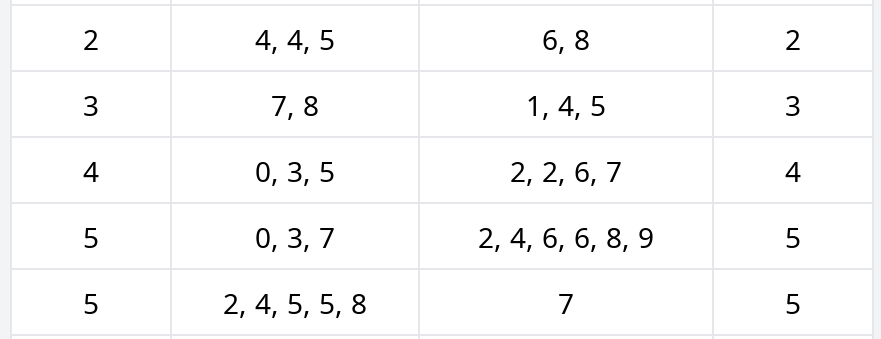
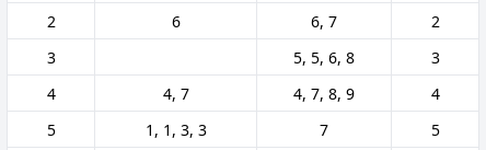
[255,20,590,58] 4, 4, 5 | 6, 8 -> [171,11,337,32] 6 | 6, 7
[271,86,606,124] 7, 8 | 1, 4, 5 -> [293,47,355,68] 5, 5, 6, 8
[255,152,622,190] 0, 3, 5 | 2, 2, 6, 7 -> [163,83,355,104] 4, 7 | 4, 7, 8, 9
[83,218,801,322] 0, 3, 7 | 2, 4, 6, 6, 8, 9 | 5 | 5 | 2, 4, 5, 5, 8 -> [145,119,206,140] 1, 1, 3, 3

